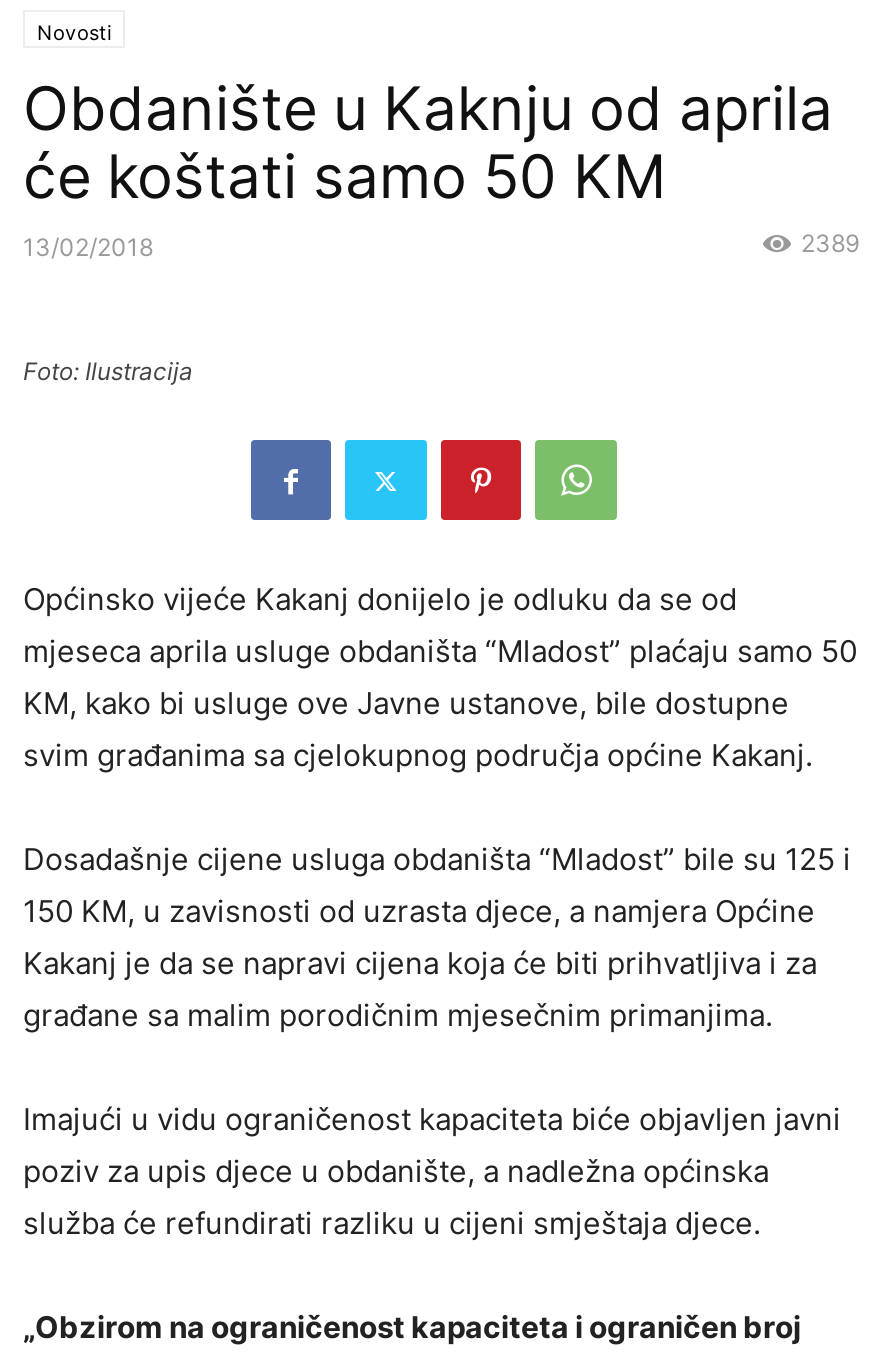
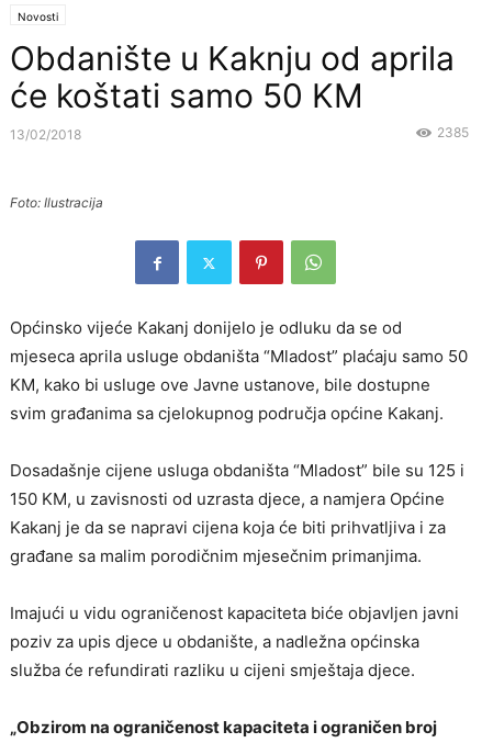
[801,228,859,258] 2389 -> [437,124,469,140] 2385

